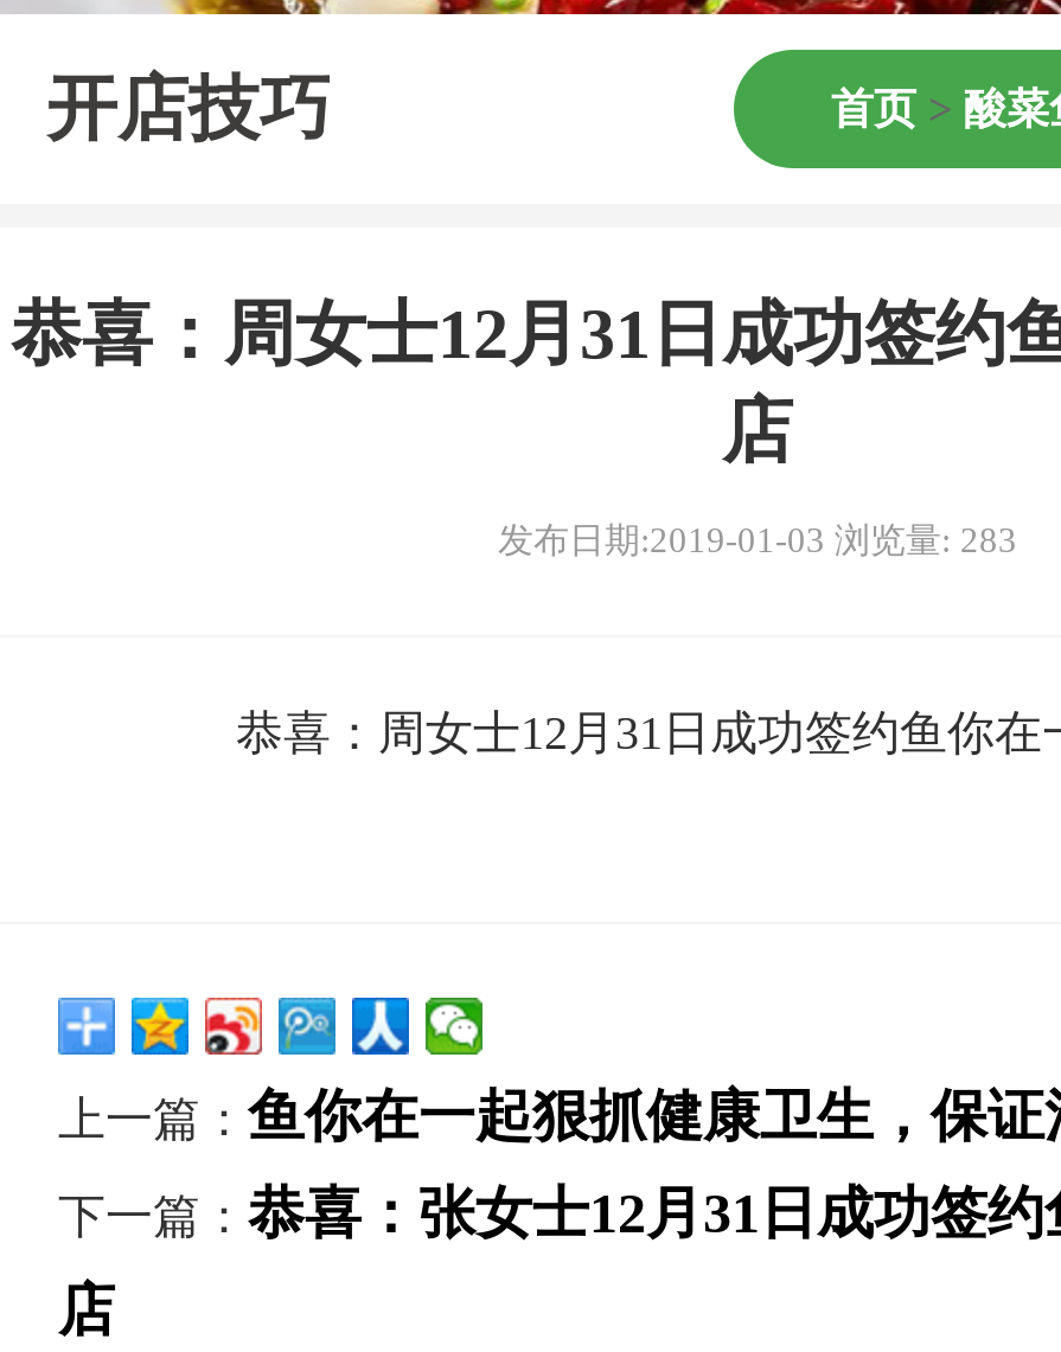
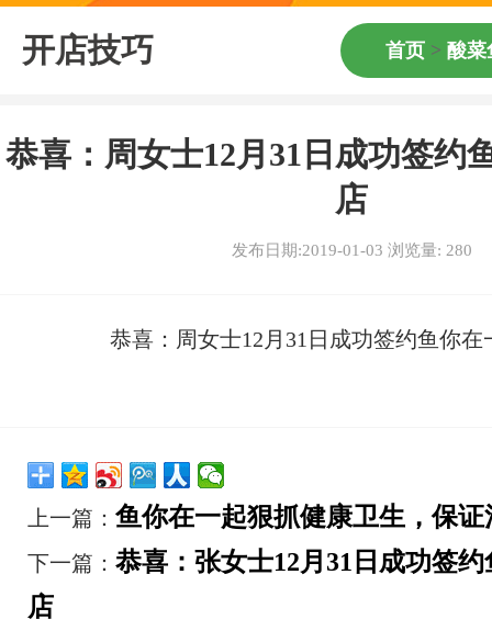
[498,521,1017,559] 发布日期:2019-01-03 浏览量: 283 -> [231,241,472,259] 发布日期:2019-01-03 浏览量: 280

